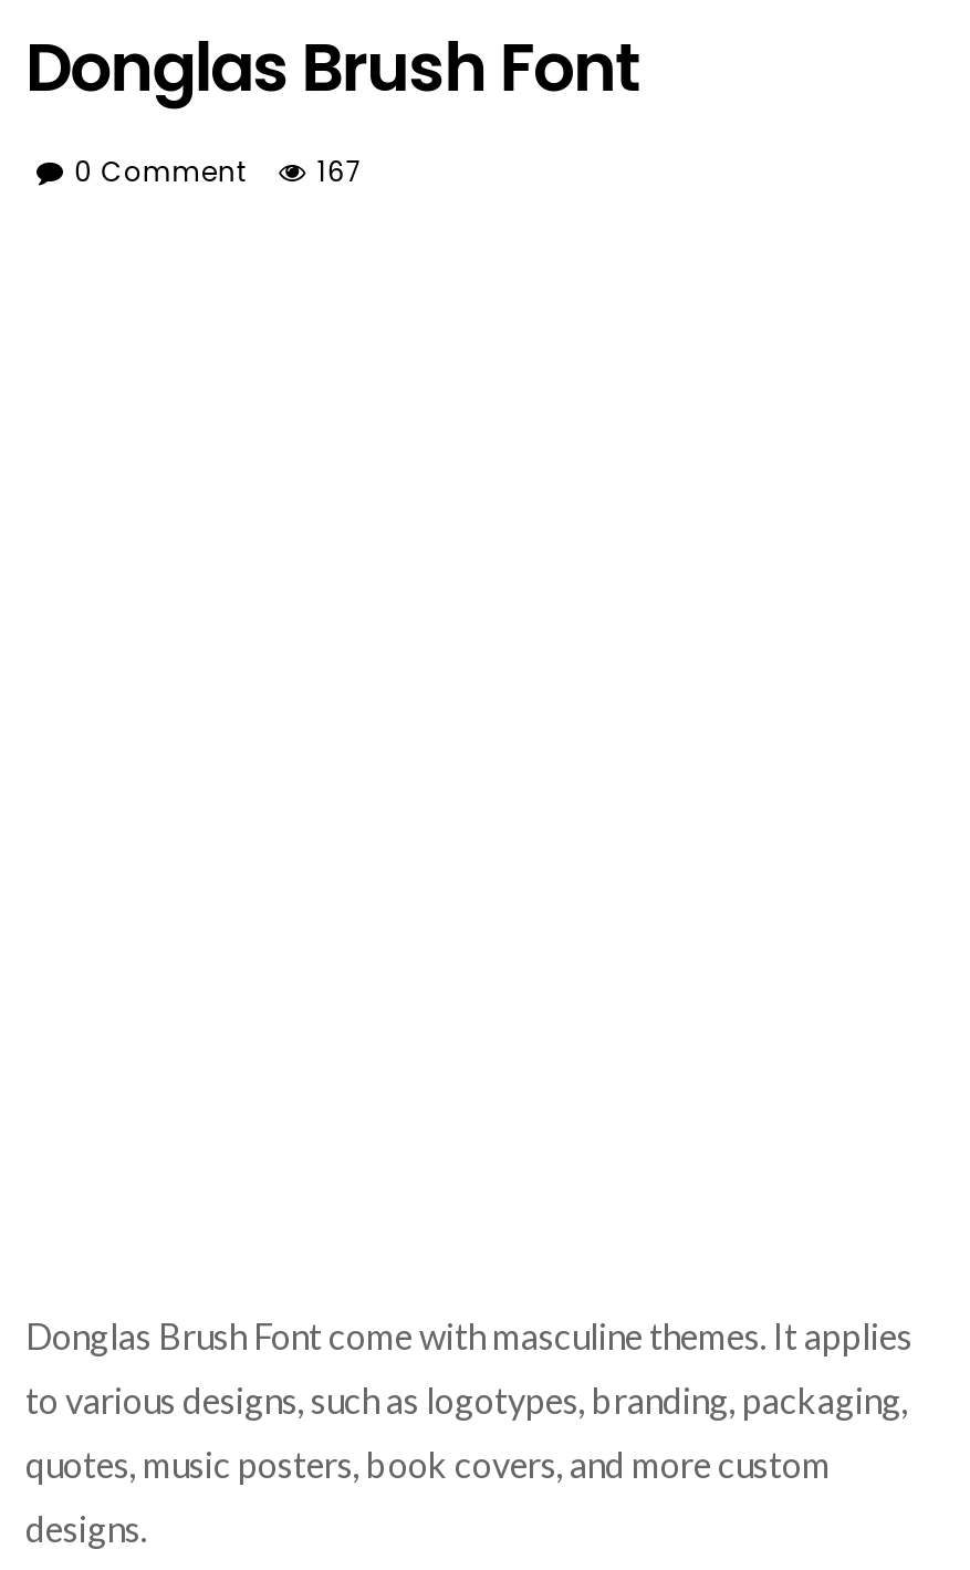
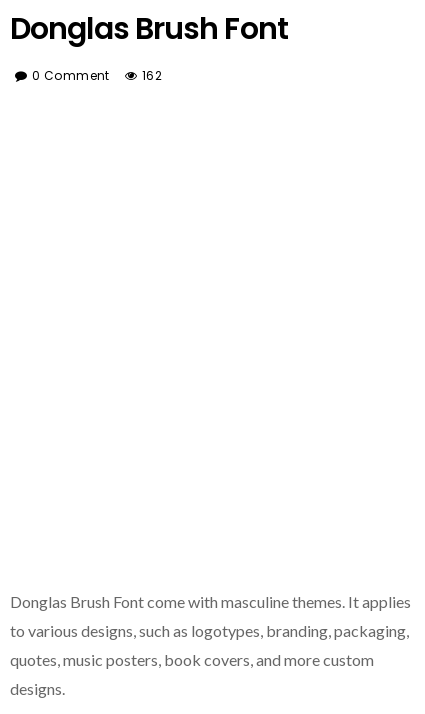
[75,152,362,189] 0 Comment 167 -> [32,67,162,84] 0 Comment 162

